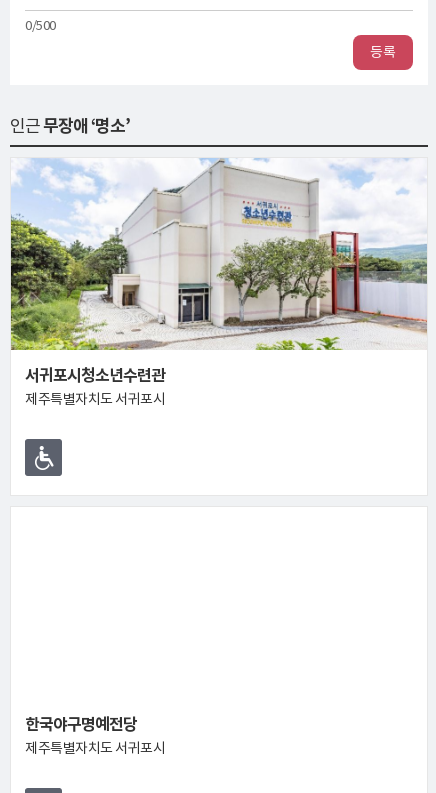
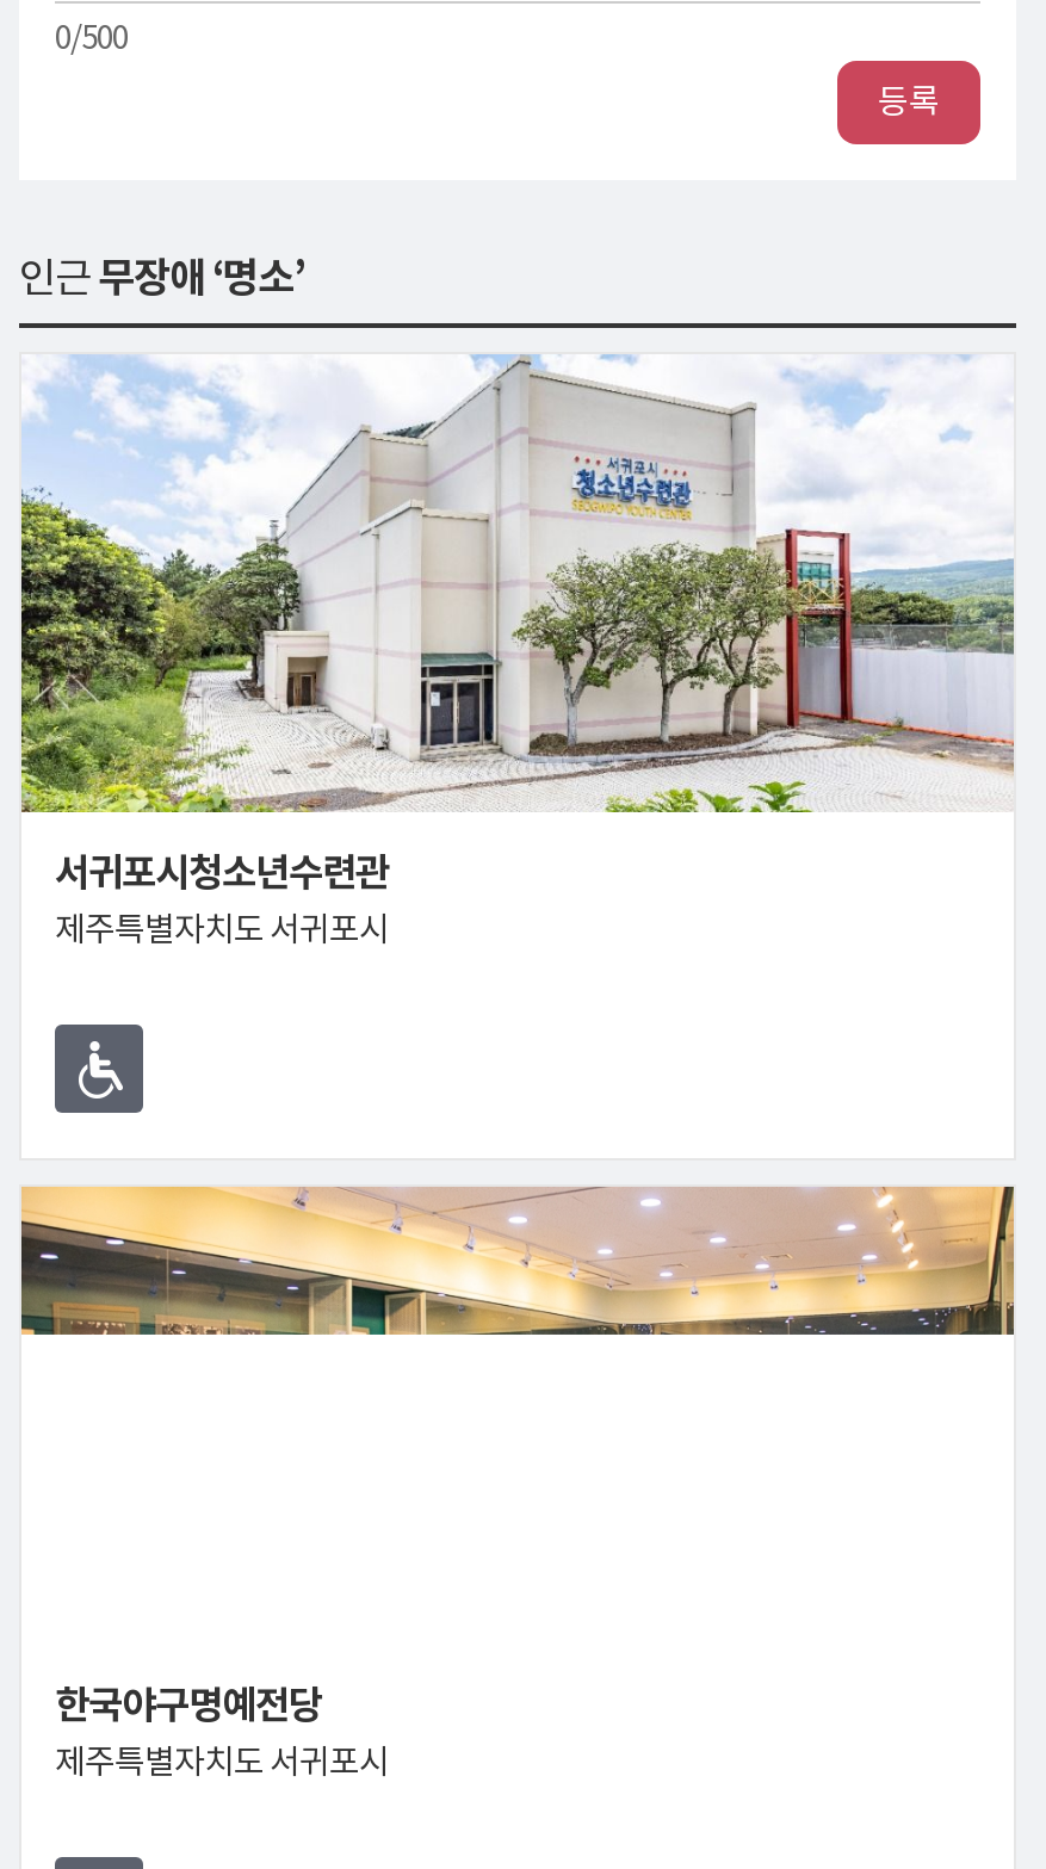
none -> [19,1184,1016,1337] [image]

